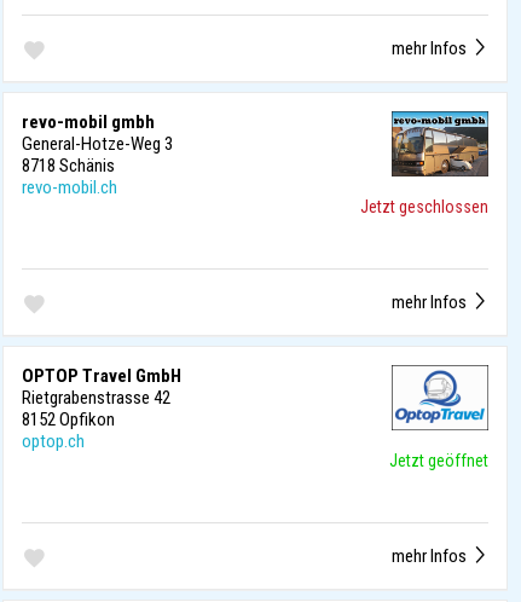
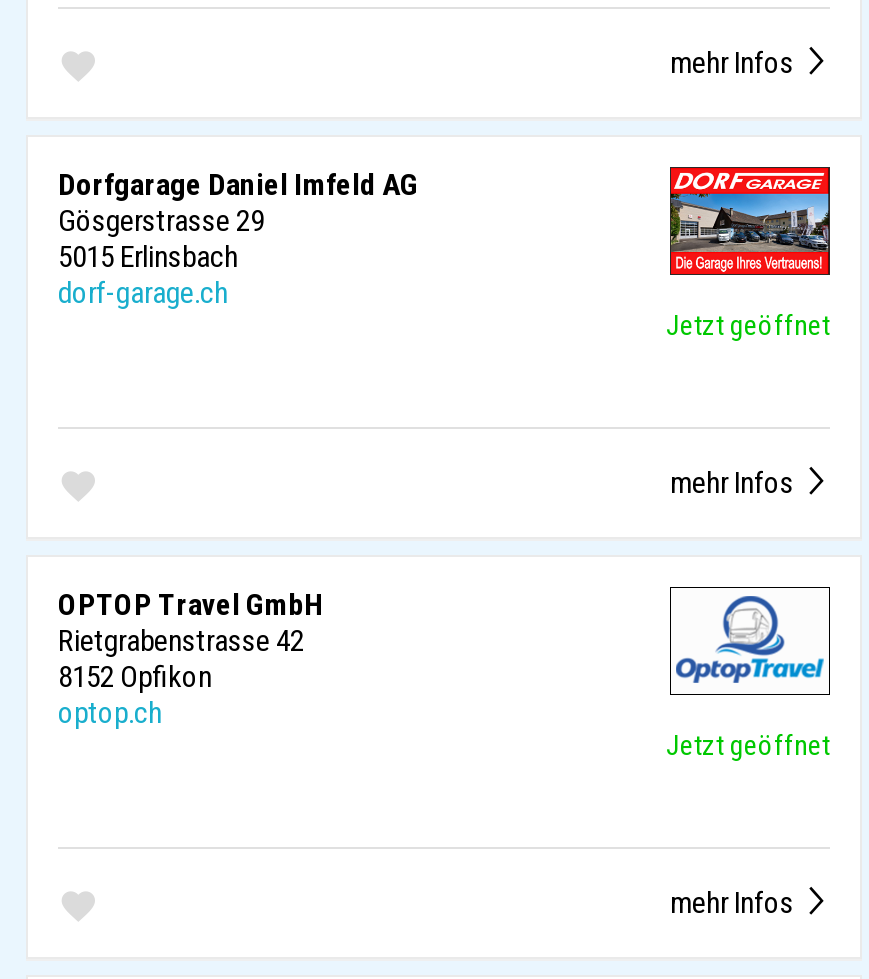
[22,110,490,216] [image] | revo-mobil gmbh | General-Hotze-Weg 3 | 8718 Schänis | revo-mobil.ch | Jetzt geschlossen -> [58,165,832,341] [image] | Dorfgarage Daniel Imfeld AG | Gösgerstrasse 29 | 5015 Erlinsbach | dorf-garage.ch | Jetzt geöffnet

